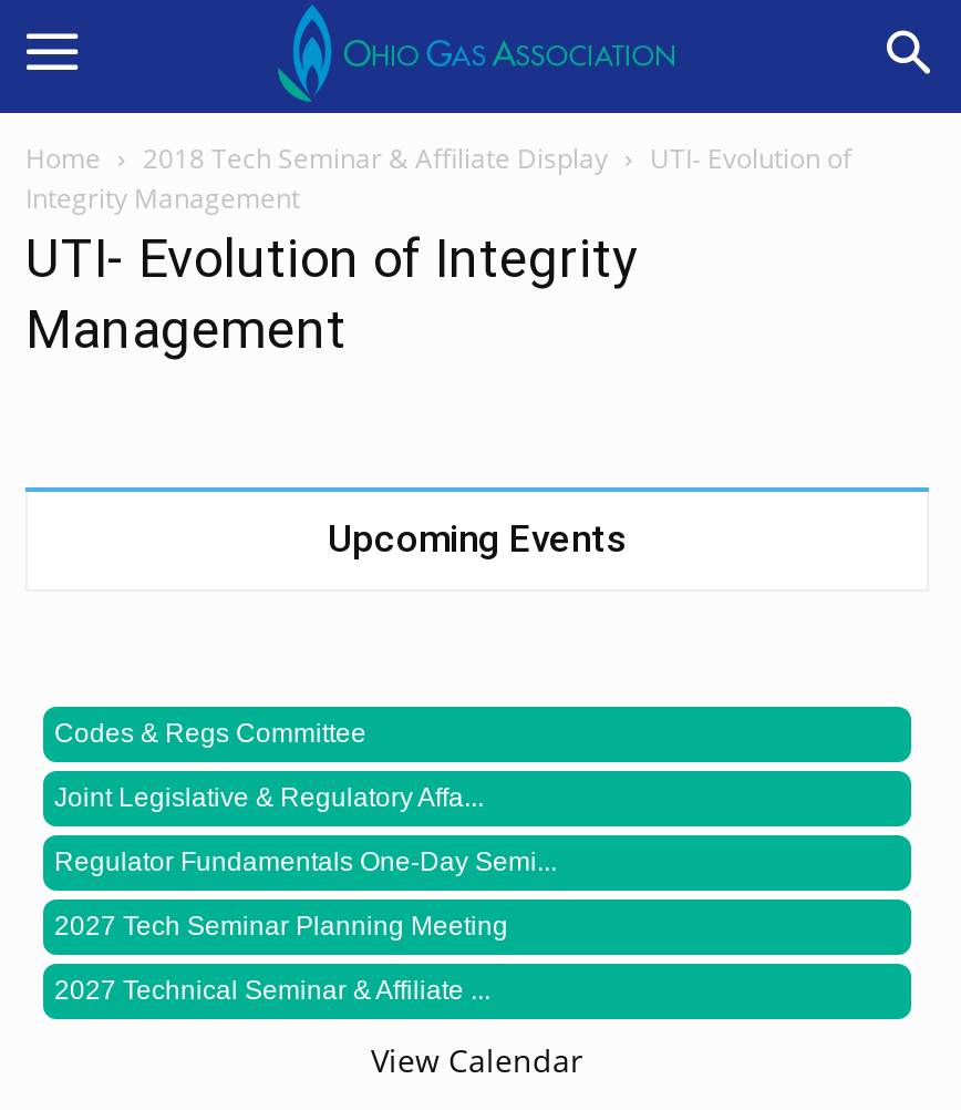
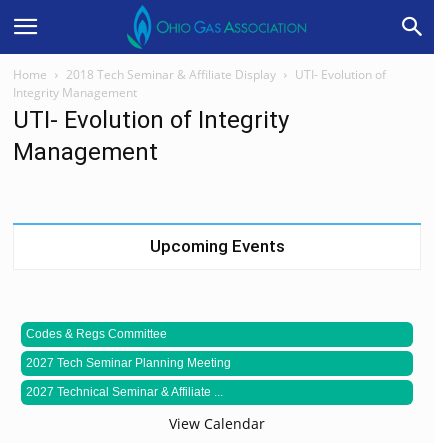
[54,782,557,877] Joint Legislative & Regulatory Affa... | Regulator Fundamentals One-Day Semi... -> none

